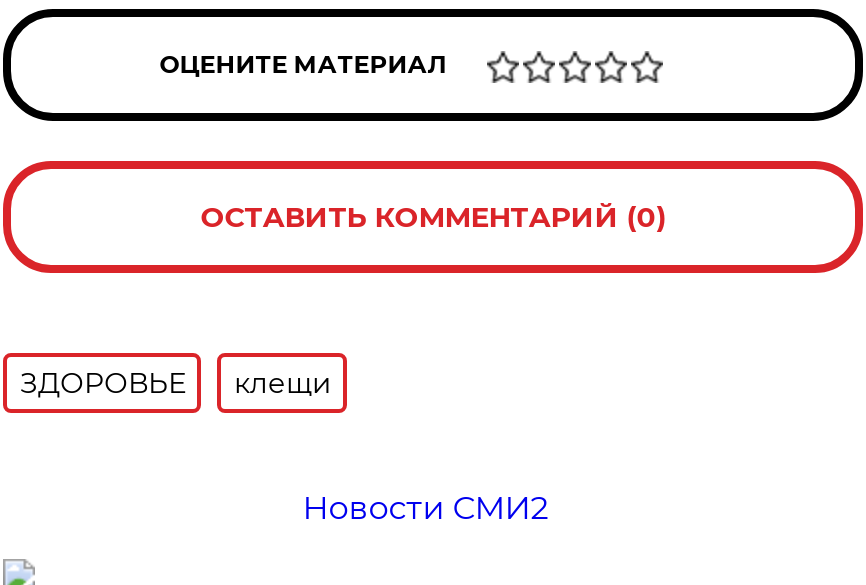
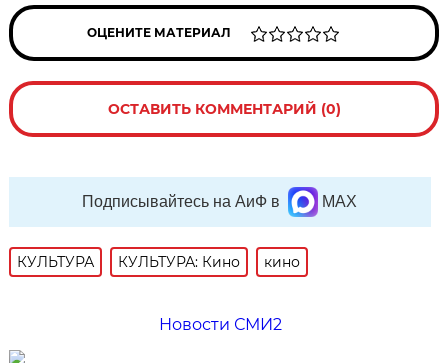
[20,365,332,401] ЗДОРОВЬЕ | клещи -> [17,193,357,271] Подписывайтесь на АиФ в | MAX | КУЛЬТУРА | КУЛЬТУРА: Кино | кино

